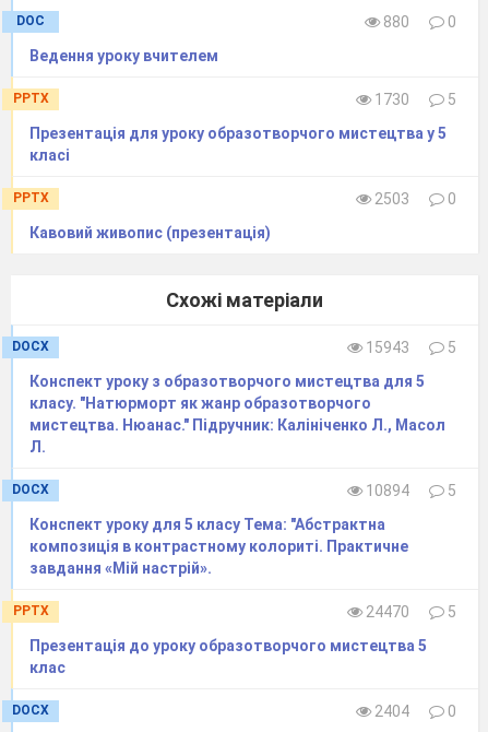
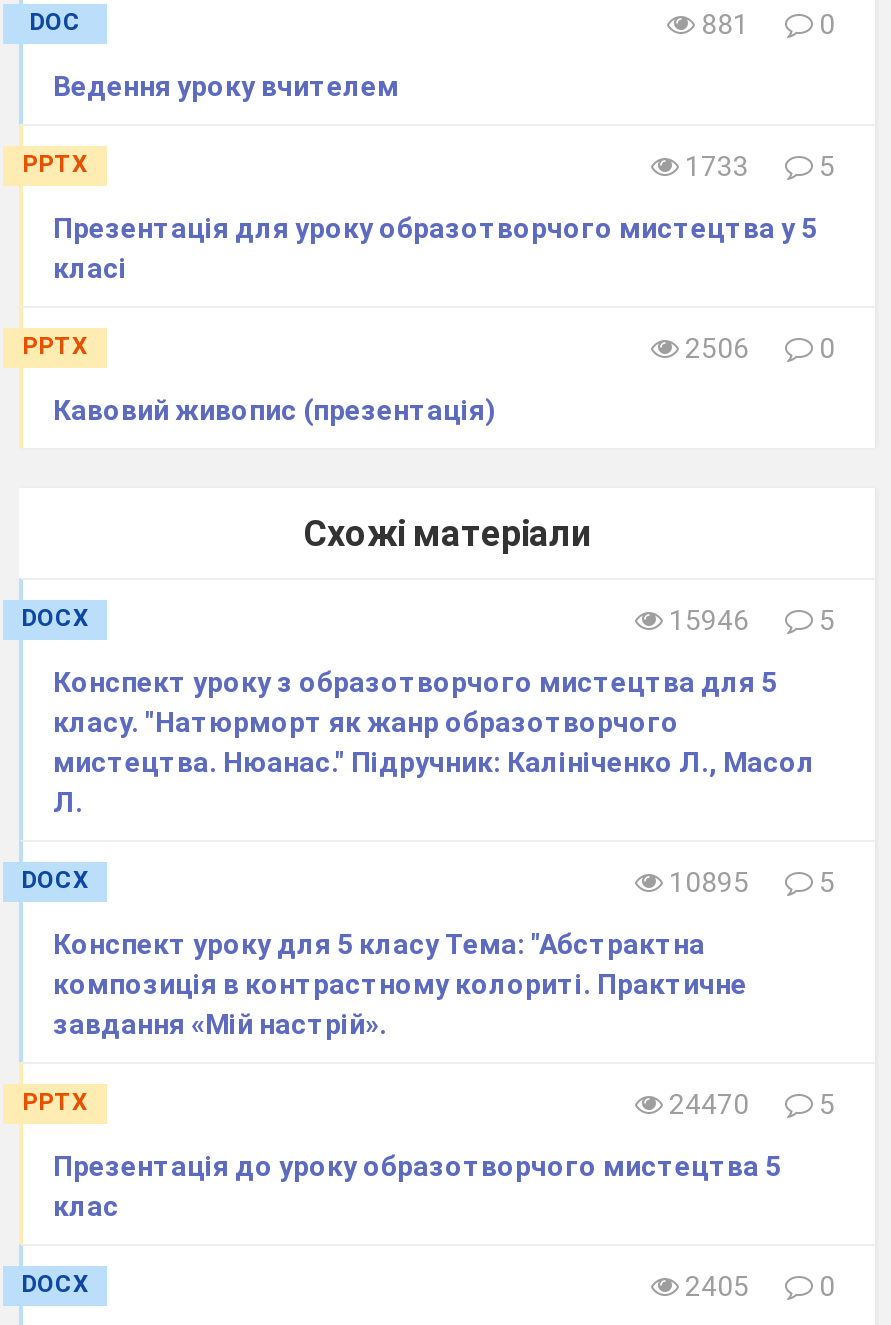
[380,13,456,31] 880 0 -> [695,9,835,41] 881 0
[371,91,456,108] 1730 5 -> [679,151,835,183] 1733 5
[371,190,456,208] 2503 0 -> [679,333,835,365] 2506 0
[362,339,456,356] 15943 5 -> [663,605,835,637] 15946 5
[362,482,456,499] 10894 5 -> [663,867,835,899] 10895 5
[371,703,456,720] 2404 0 -> [679,1271,835,1303] 2405 0

